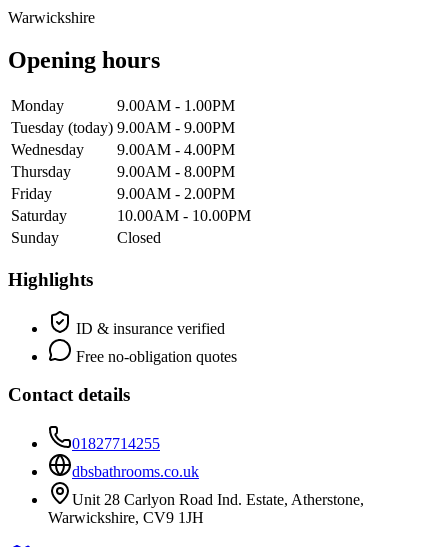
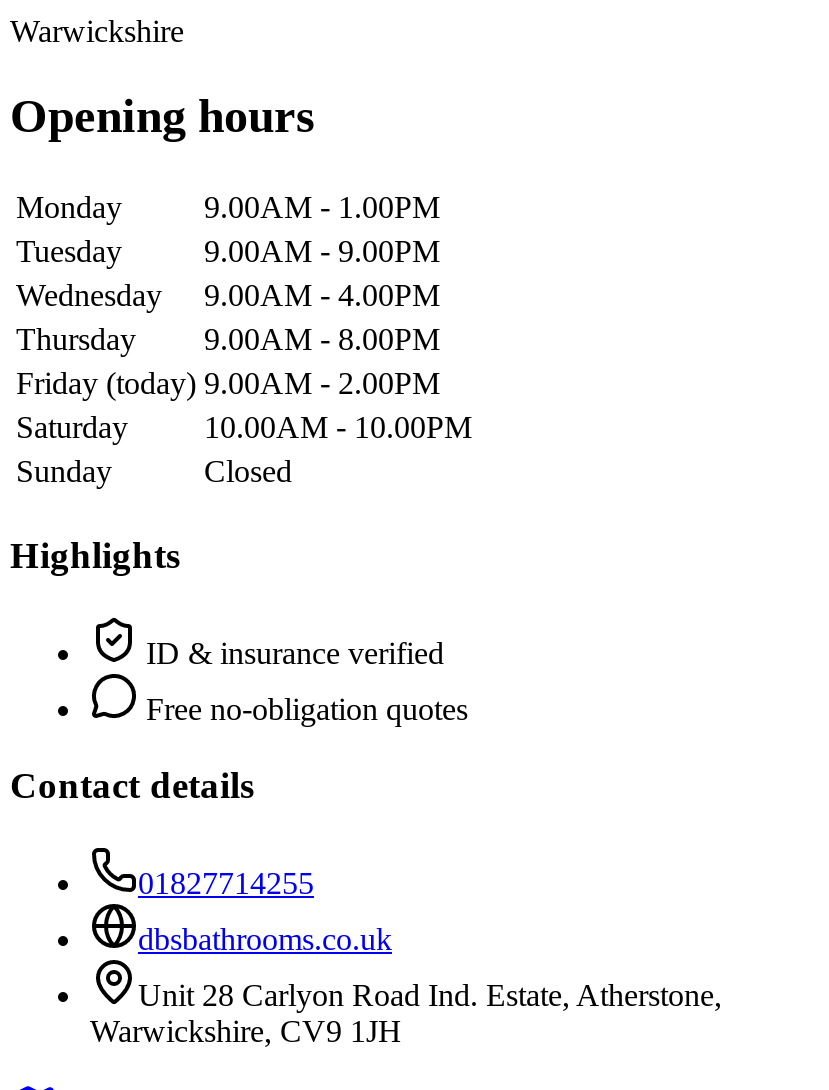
[11,119,235,136] Tuesday (today) 9.00AM - 9.00PM -> [16,234,440,268] Tuesday | 9.00AM - 9.00PM
[11,185,235,202] Friday | 9.00AM - 2.00PM -> [16,366,440,400] Friday (today) 9.00AM - 2.00PM

